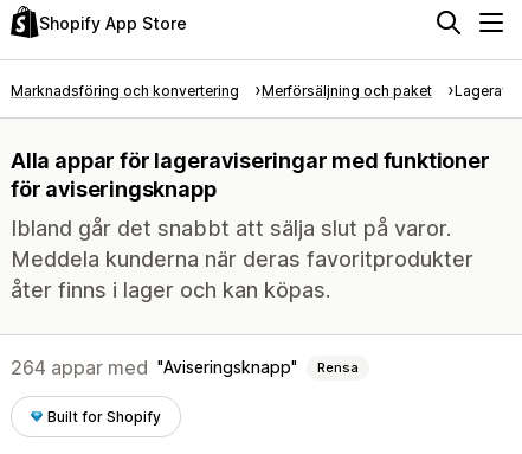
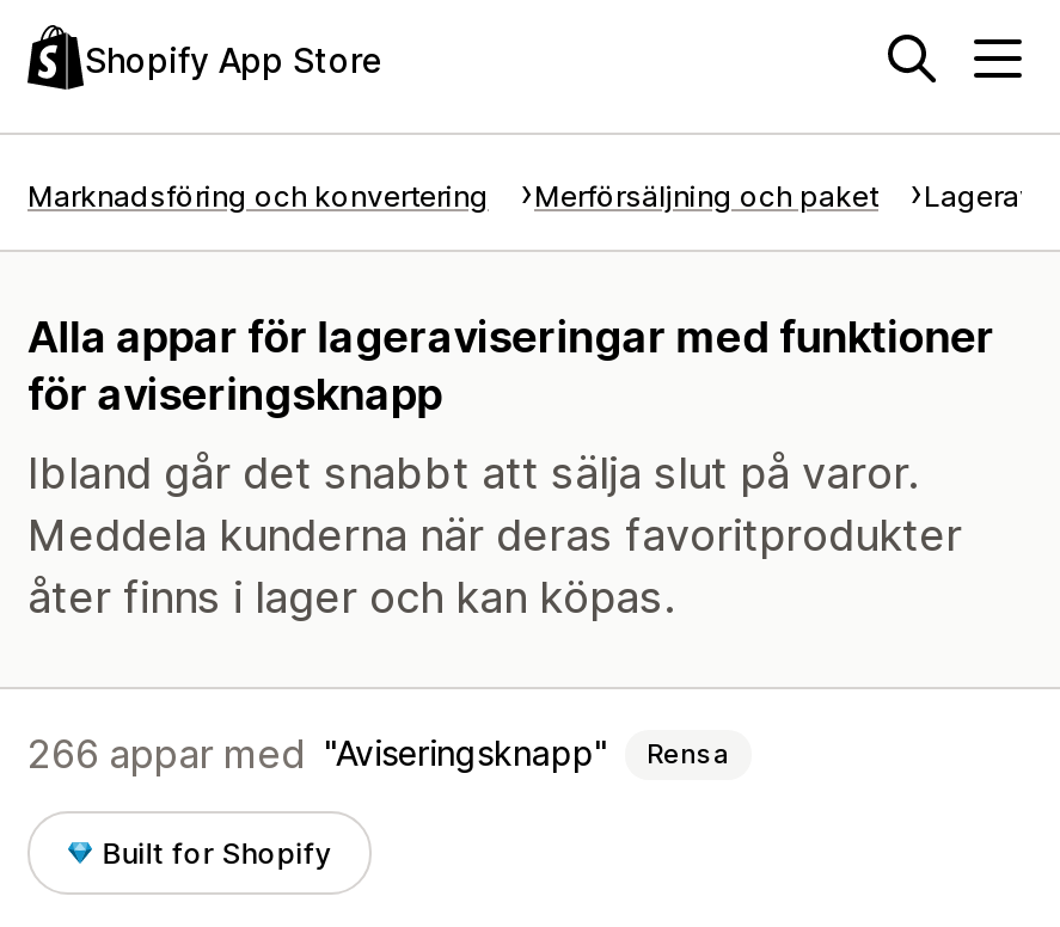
[11,356,359,379] 264 appar med Aviseringsknapp Rensa -> [27,730,730,778] 266 appar med Aviseringsknapp Rensa

